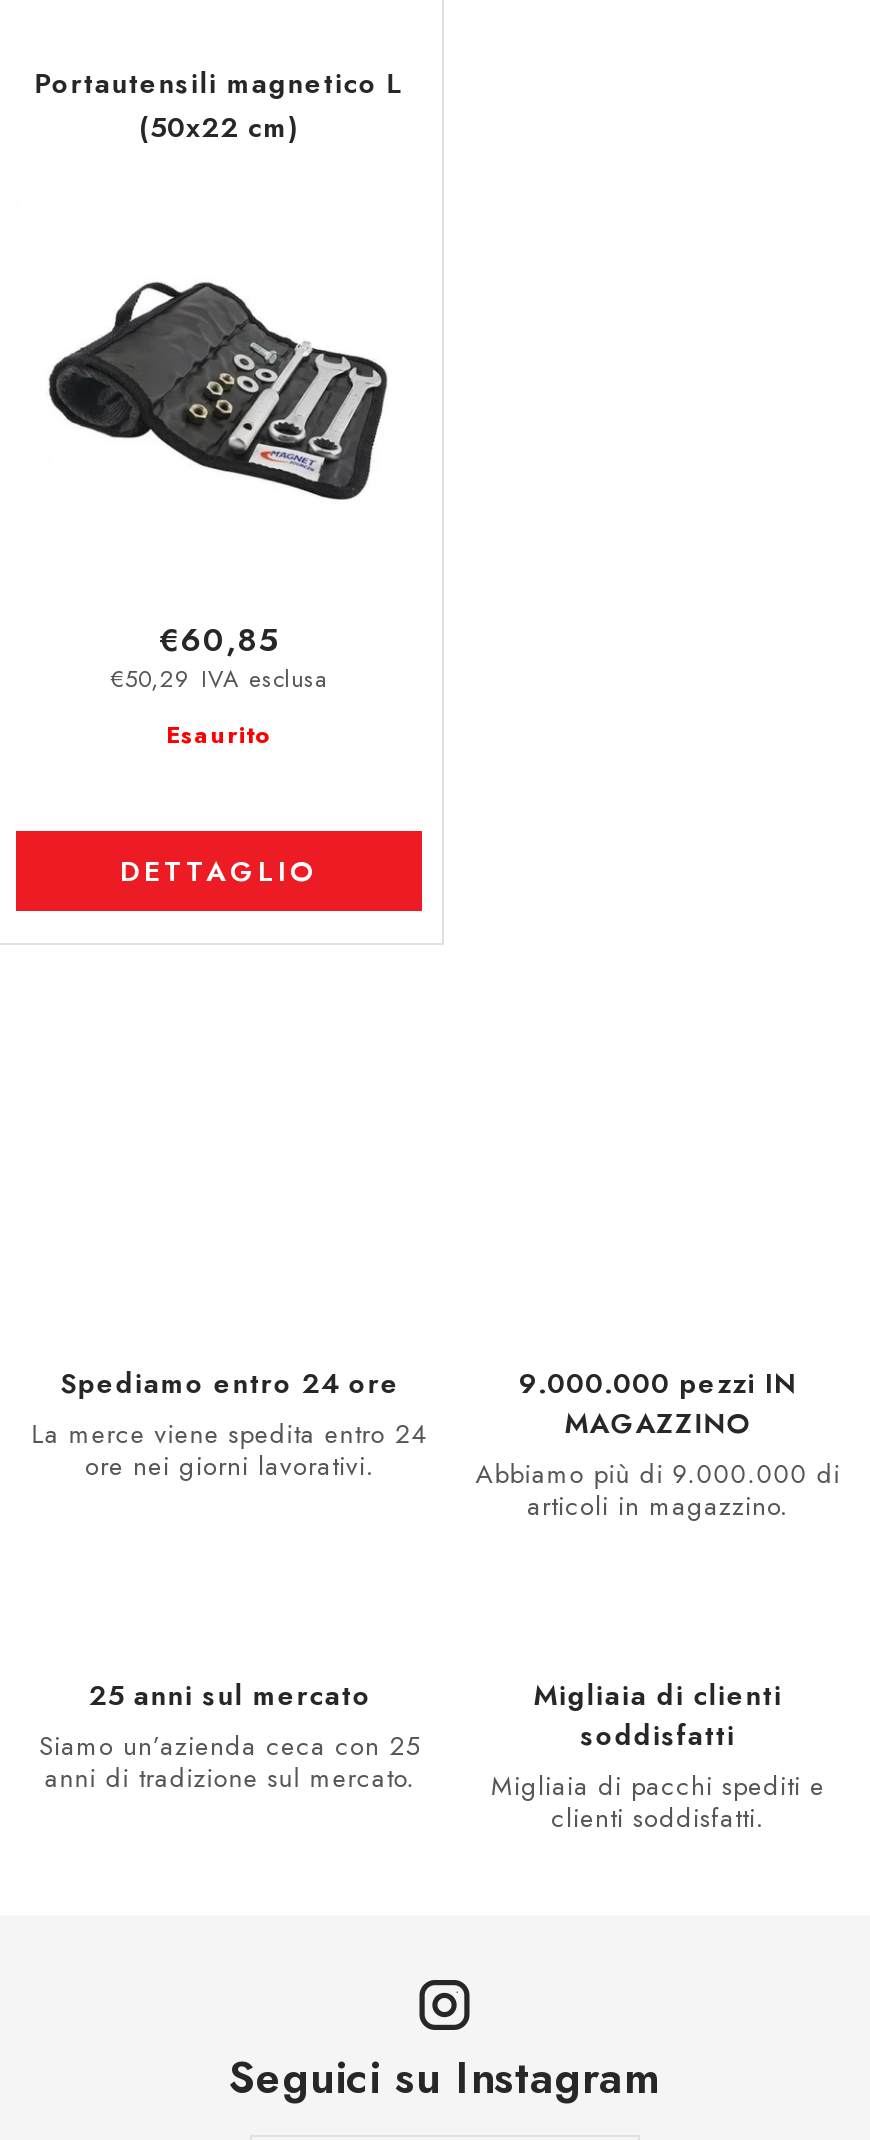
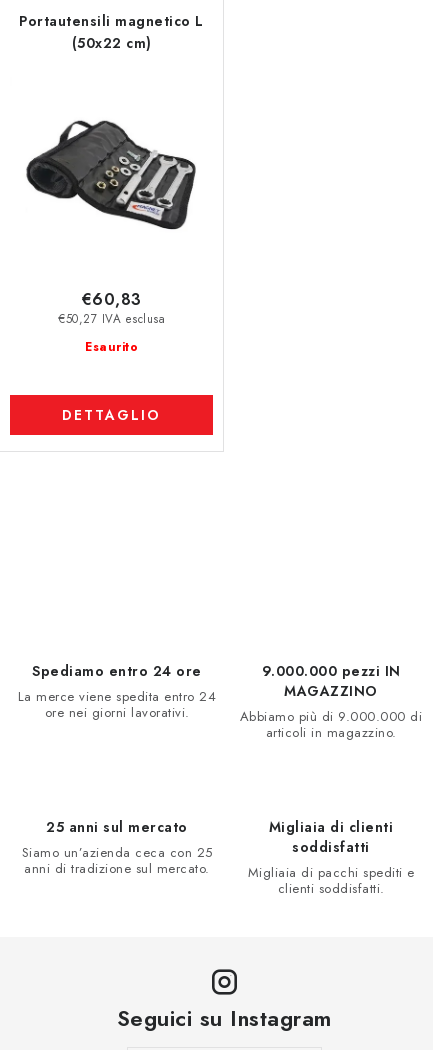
[159,617,279,663] €60,85 -> [81,288,141,311] €60,83
[110,663,328,695] €50,29 IVA esclusa -> [58,311,165,327] €50,27 IVA esclusa

